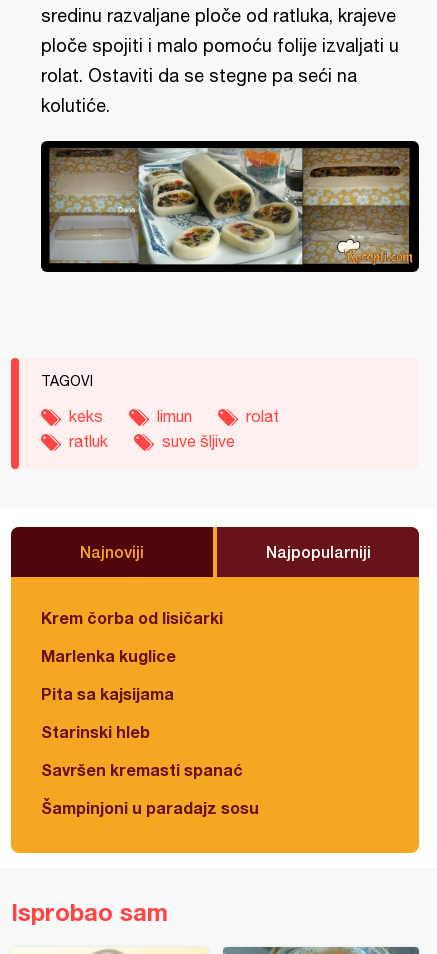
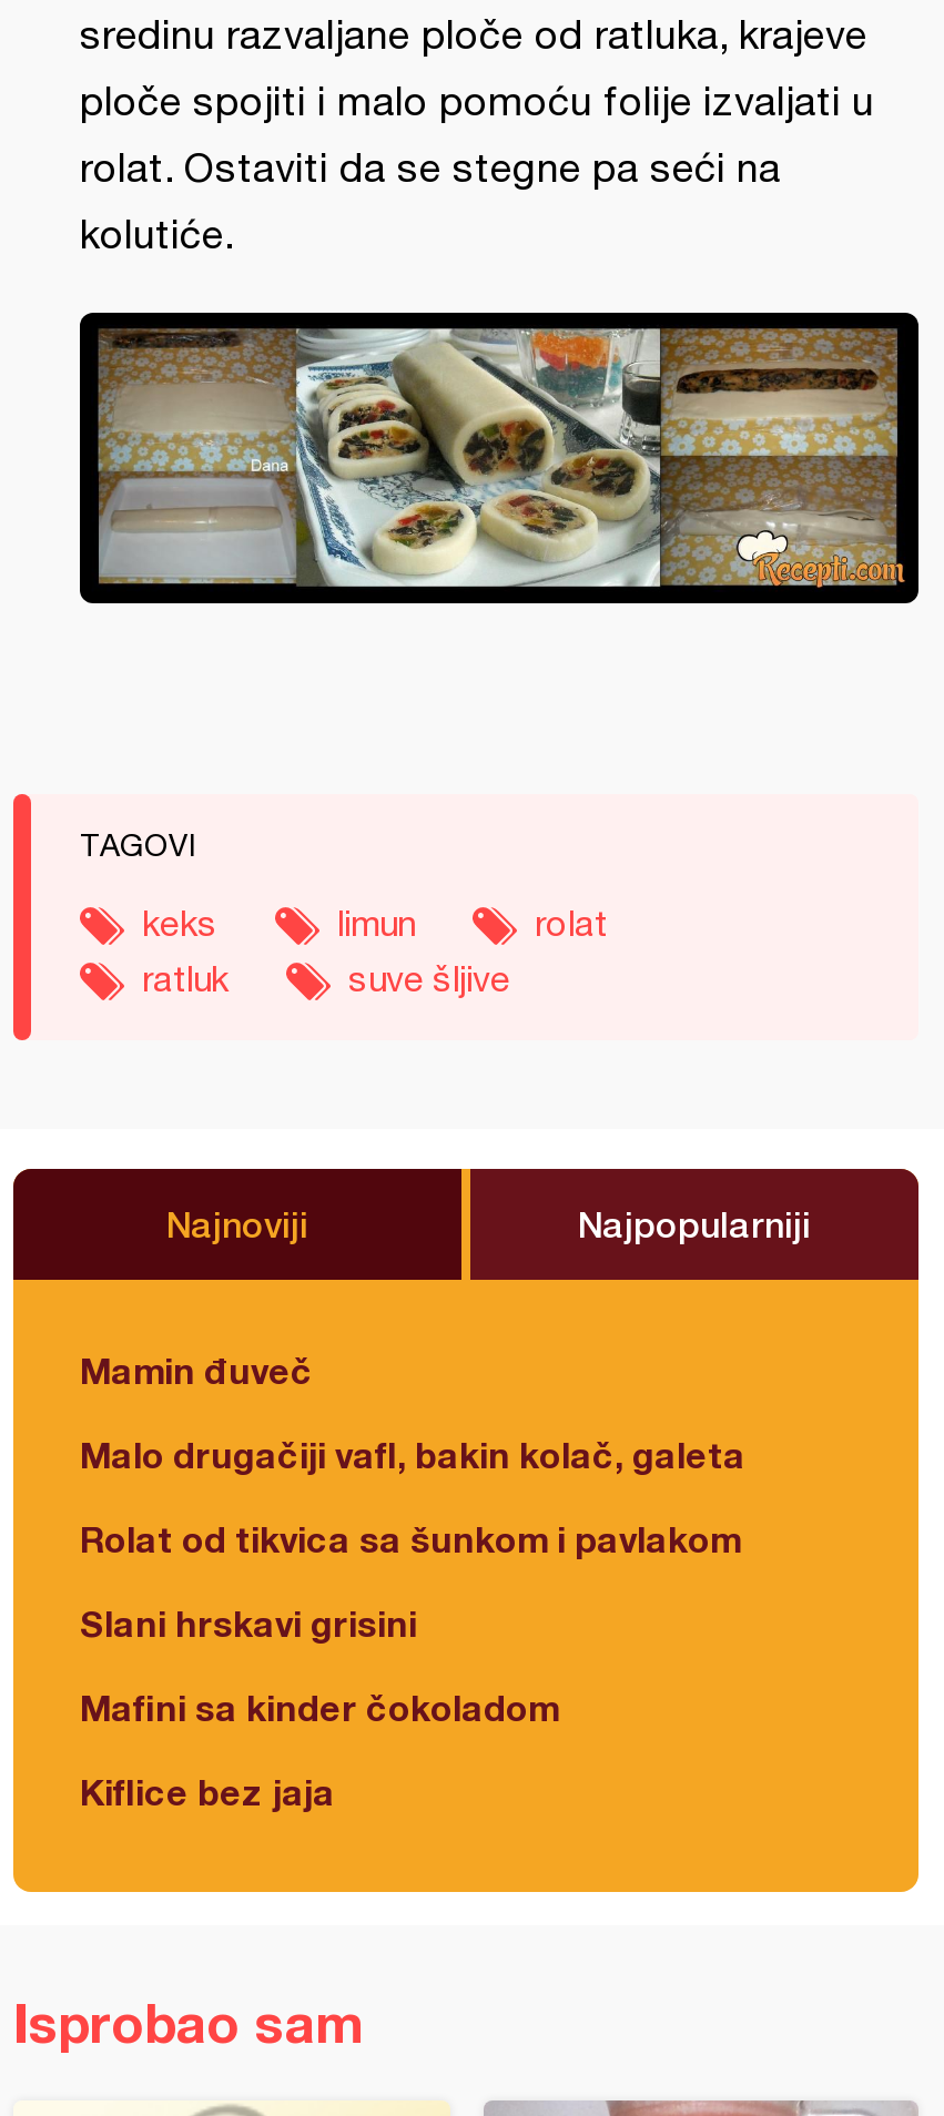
[41,608,223,627] Krem čorba od lisičarki -> [80,1349,313,1391] Mamin đuveč
[41,646,176,665] Marlenka kuglice -> [80,1433,745,1475] Malo drugačiji vafl, bakin kolač, galeta
[41,684,174,703] Pita sa kajsijama -> [80,1517,741,1559] Rolat od tikvica sa šunkom i pavlakom
[41,722,150,741] Starinski hleb -> [80,1601,417,1644] Slani hrskavi grisini
[41,760,243,779] Savršen kremasti spanać -> [80,1686,559,1728] Mafini sa kinder čokoladom
[41,798,259,817] Šampinjoni u paradajz sosu -> [80,1770,335,1812] Kiflice bez jaja

